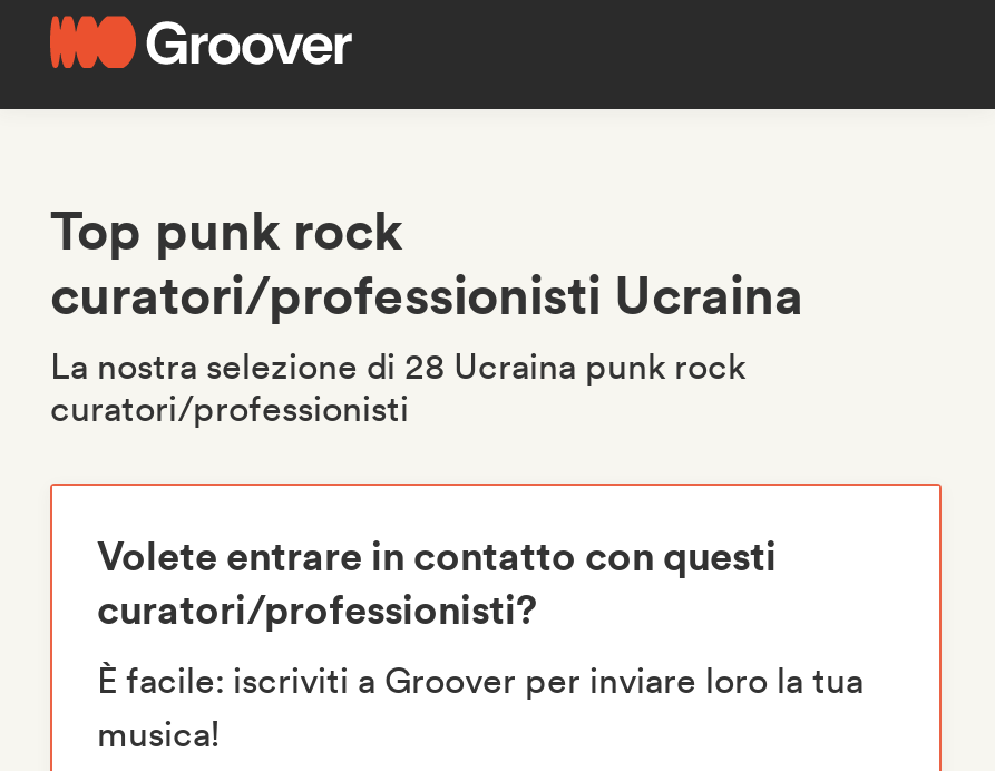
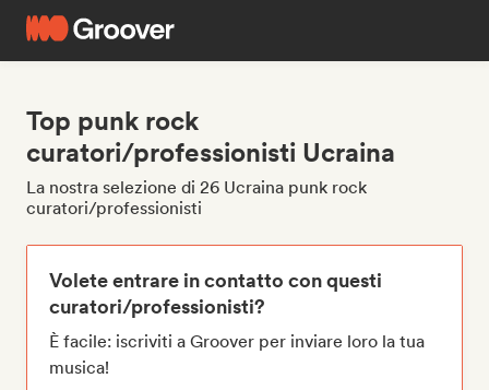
[50,345,745,388] La nostra selezione di 28 Ucraina punk rock -> [26,177,367,198] La nostra selezione di 26 Ucraina punk rock

